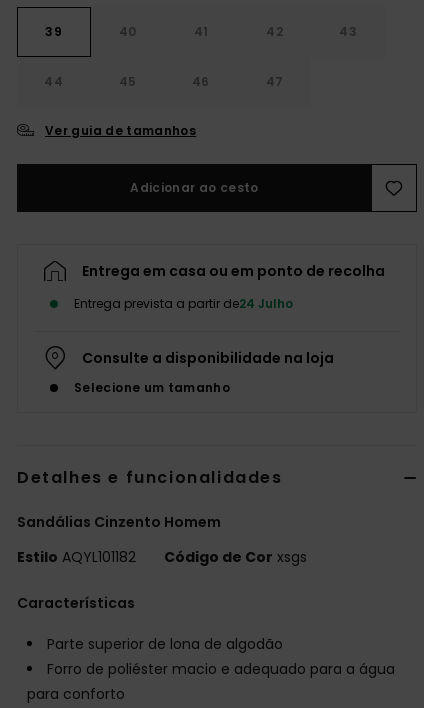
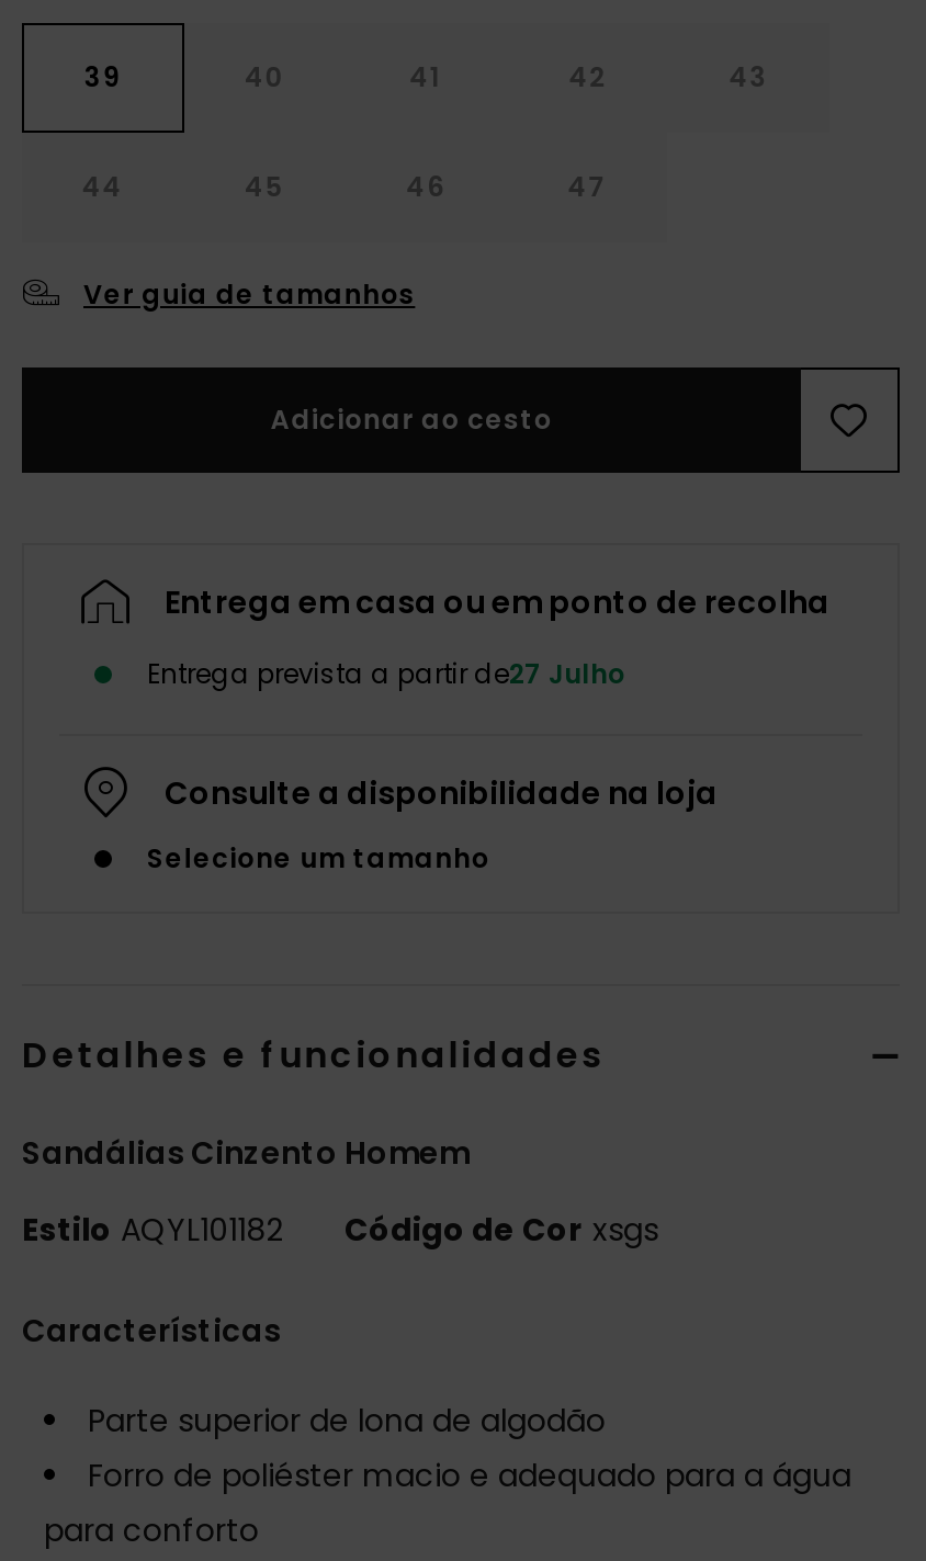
[74,295,293,312] Entrega prevista a partir de24 Julho -> [147,655,625,692] Entrega prevista a partir de27 Julho

